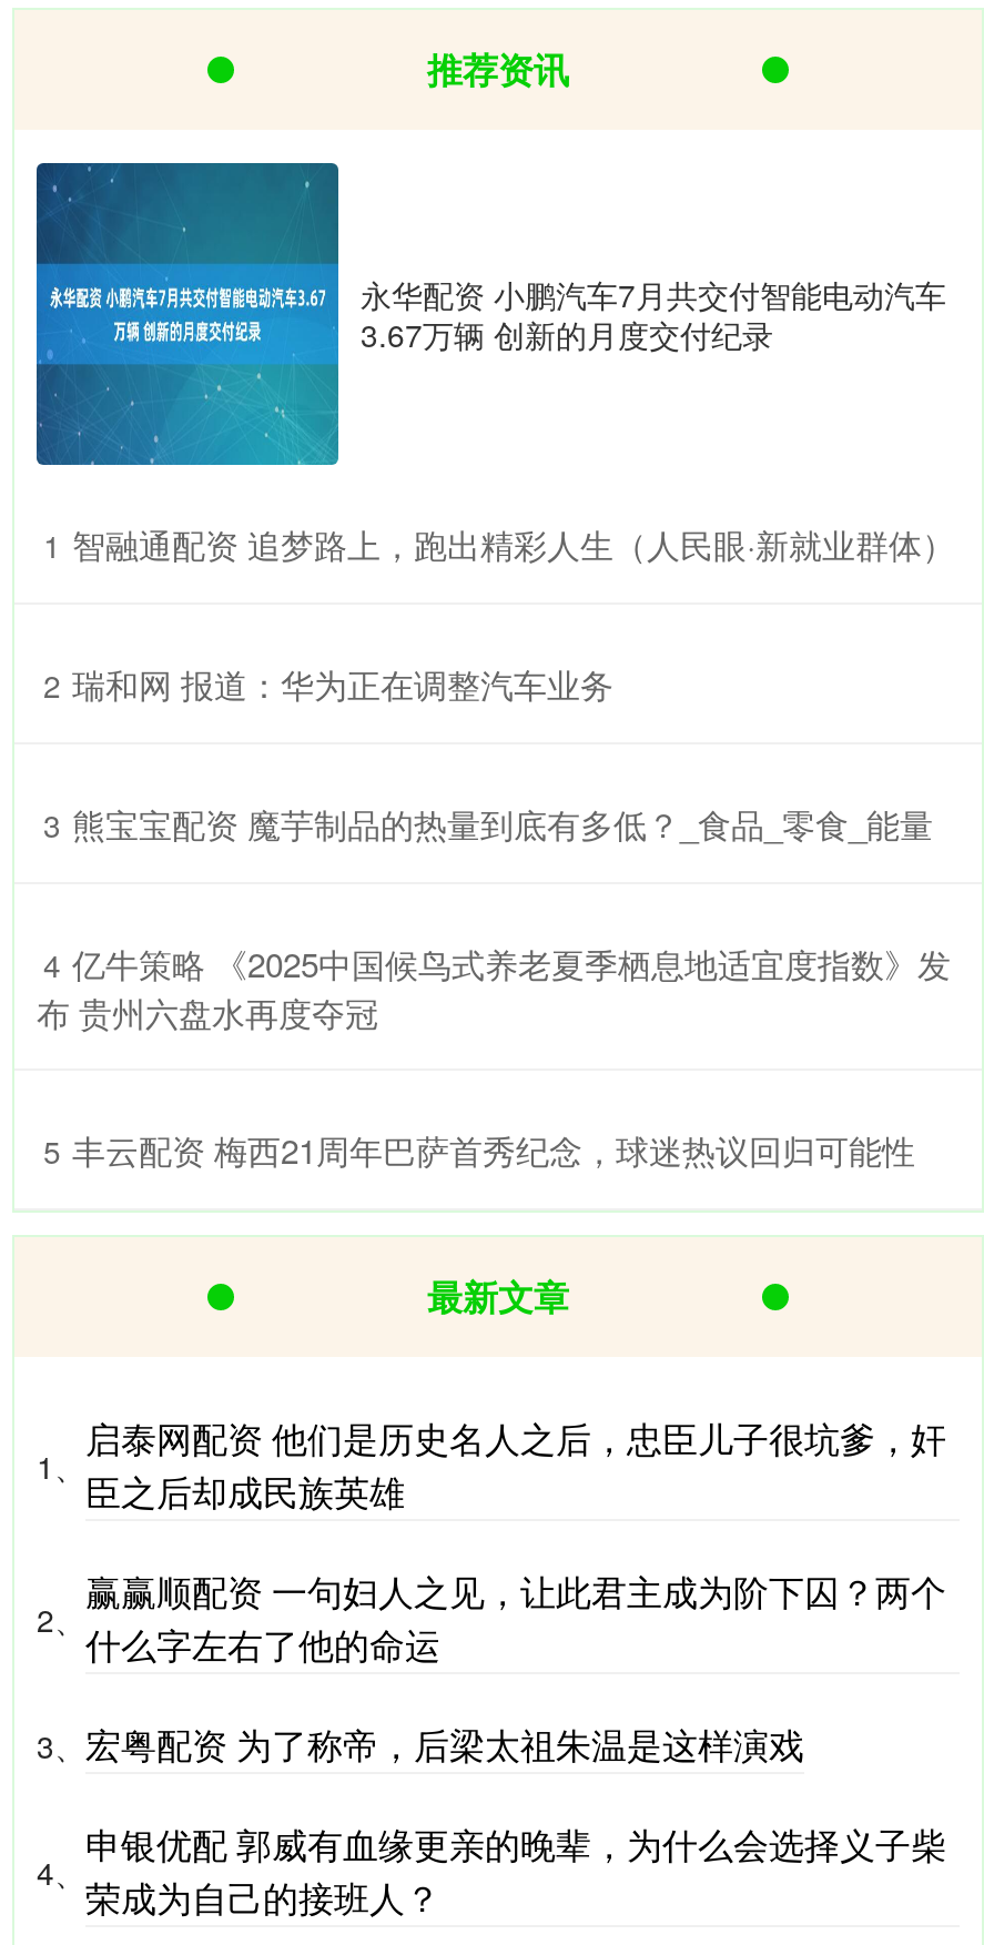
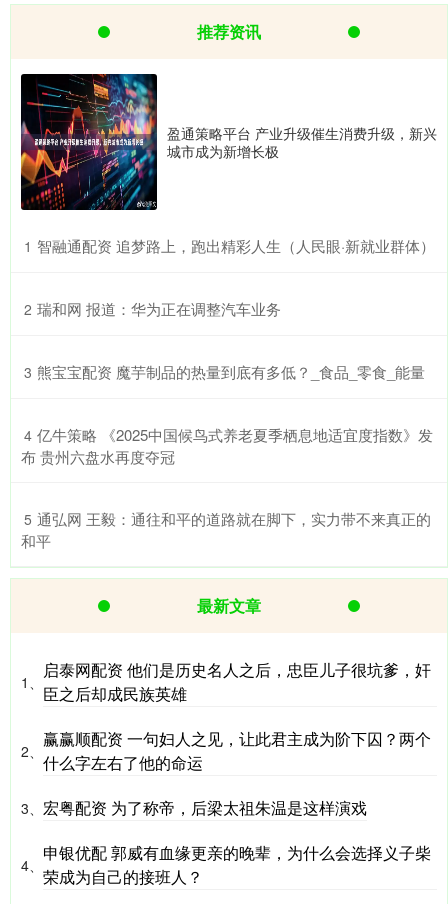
[34,161,946,467] [image] | 永华配资 小鹏汽车7月共交付智能电动汽车 | 3.67万辆 创新的月度交付纪录 -> [20,73,437,211] [image] | 盈通策略平台 产业升级催生消费升级，新兴 | 城市成为新增长极
[43,1127,915,1173] 5 丰云配资 梅西21周年巴萨首秀纪念，球迷热议回归可能性 -> [21,508,431,551] 5 通弘网 王毅：通往和平的道路就在脚下，实力带不来真正的 | 和平

